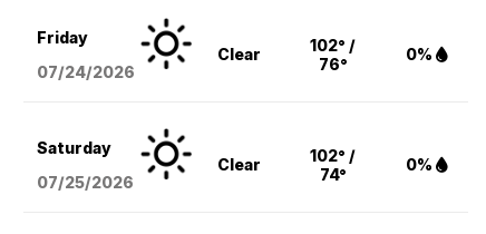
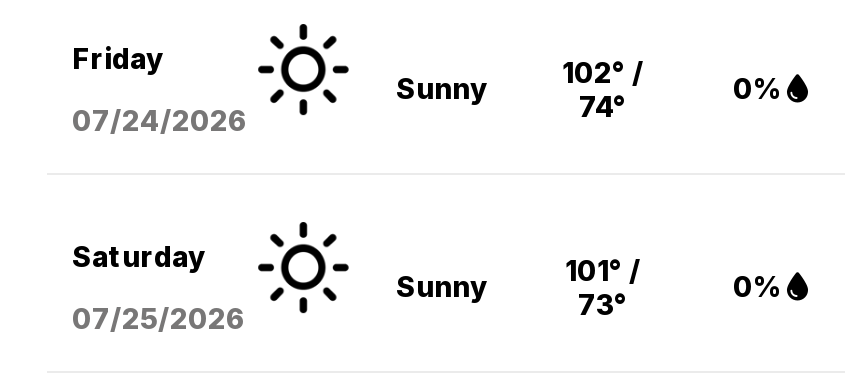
[218,45,261,64] Clear -> [396,72,488,106] Sunny
[319,55,348,74] 76° -> [579,90,627,124] 74°
[218,147,356,184] Clear | 102° / | 74° -> [396,254,641,322] Sunny | 101° / | 73°

